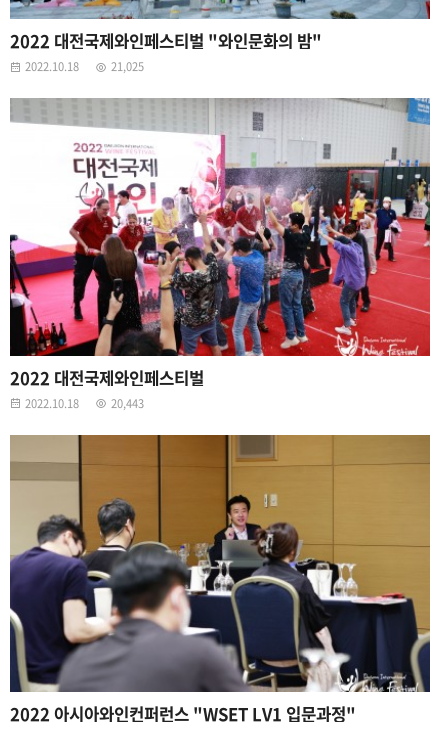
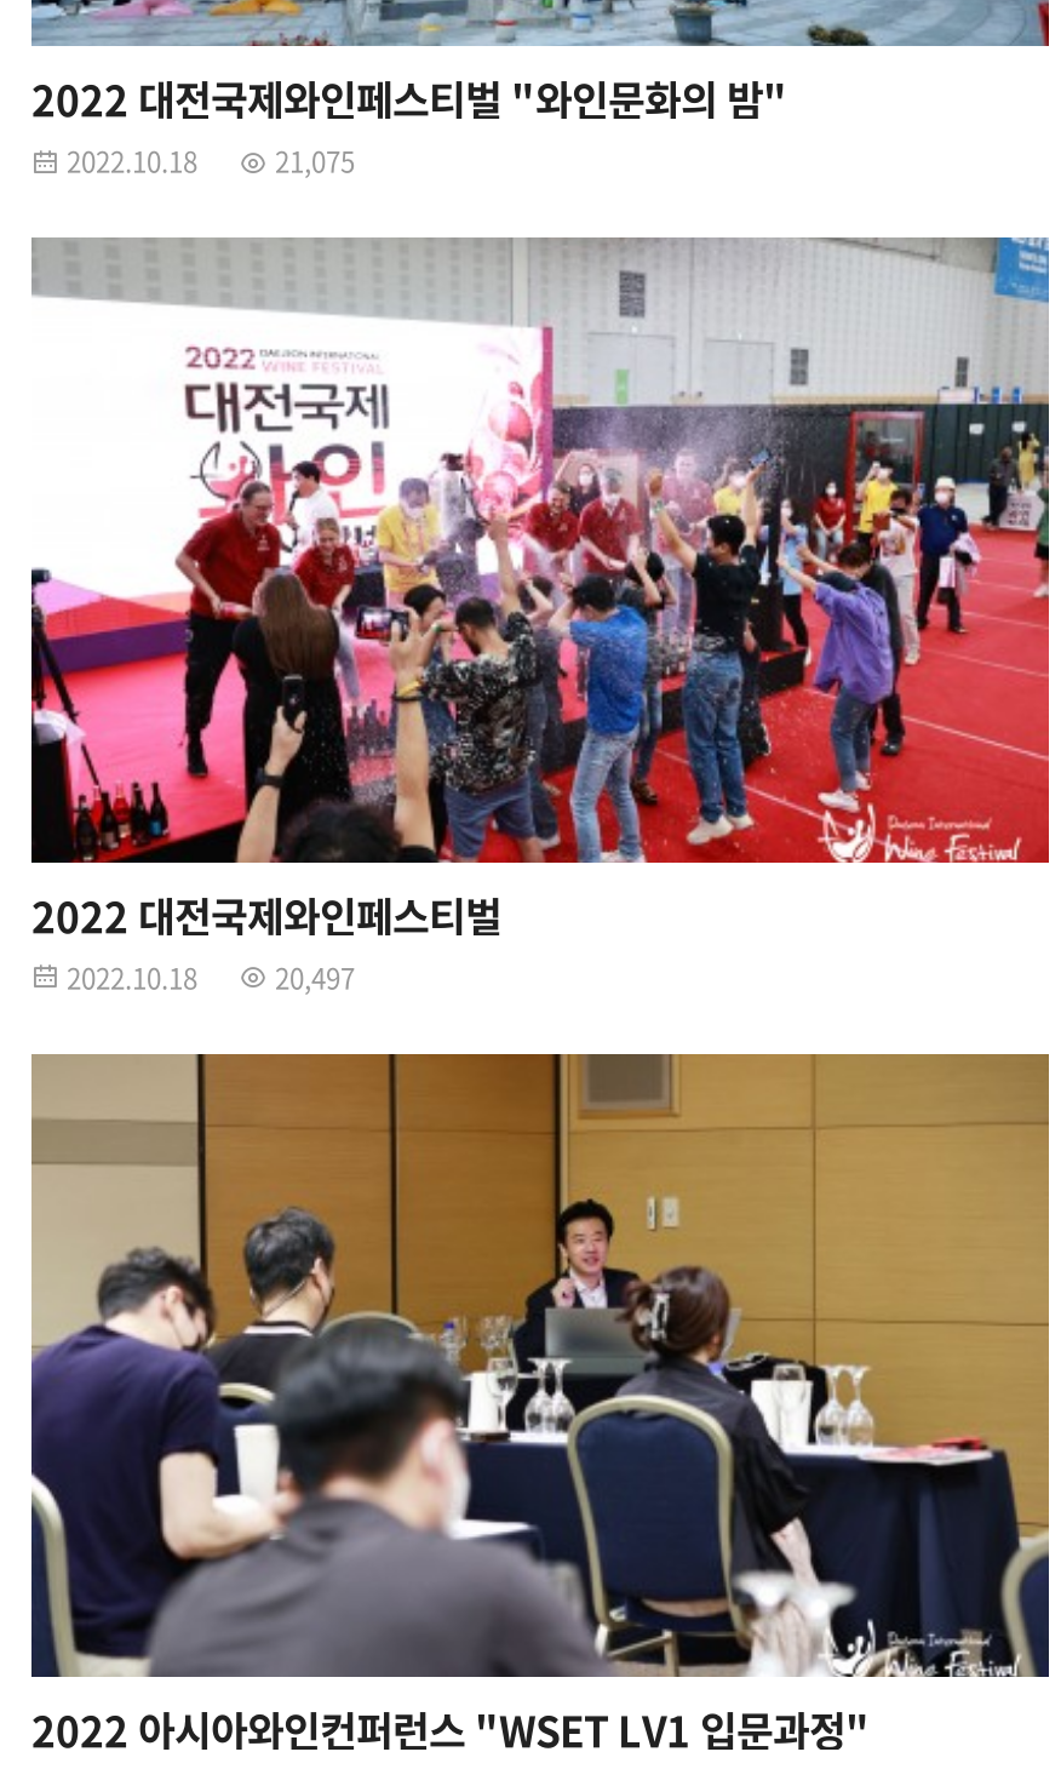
[24,58,143,75] 2022.10.18 21,025 -> [67,141,355,182] 2022.10.18 21,075
[24,395,143,412] 2022.10.18 20,443 -> [67,956,355,998] 2022.10.18 20,497

